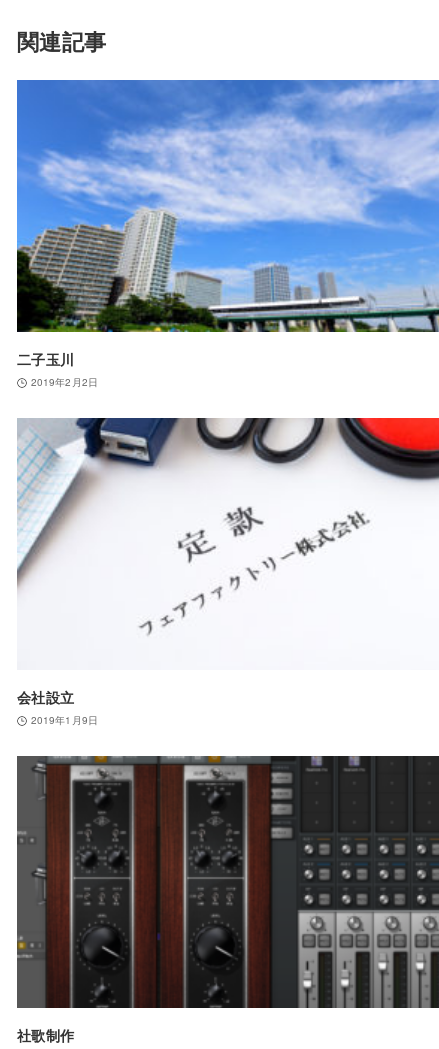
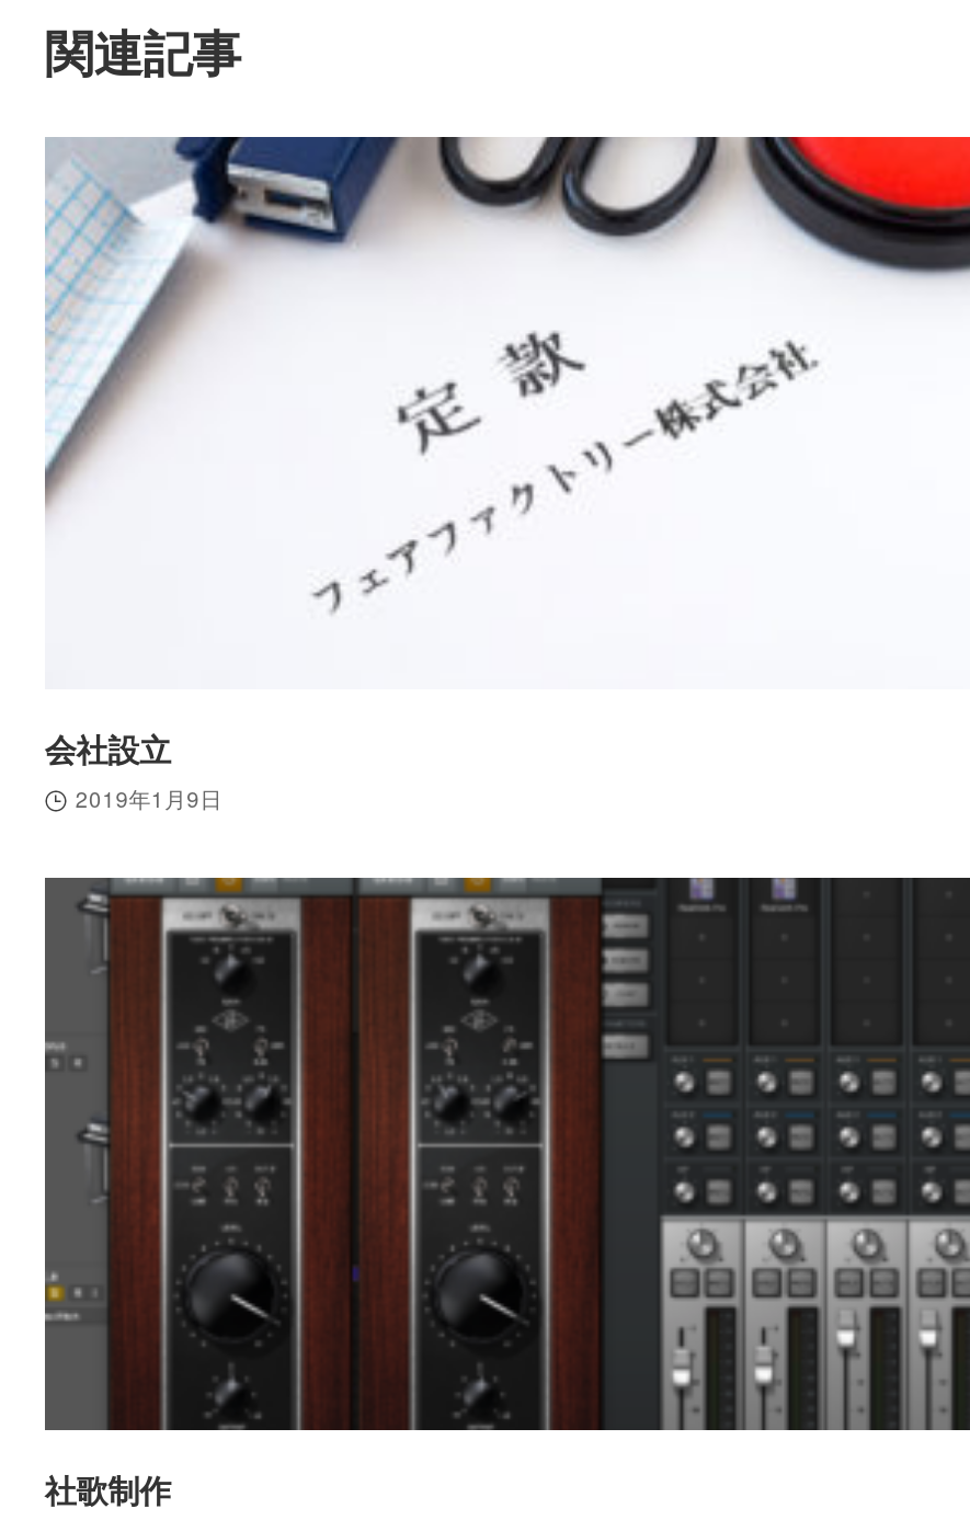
[16,79,436,389] [image] | 二子玉川 | 2019年2月2日 -> none

